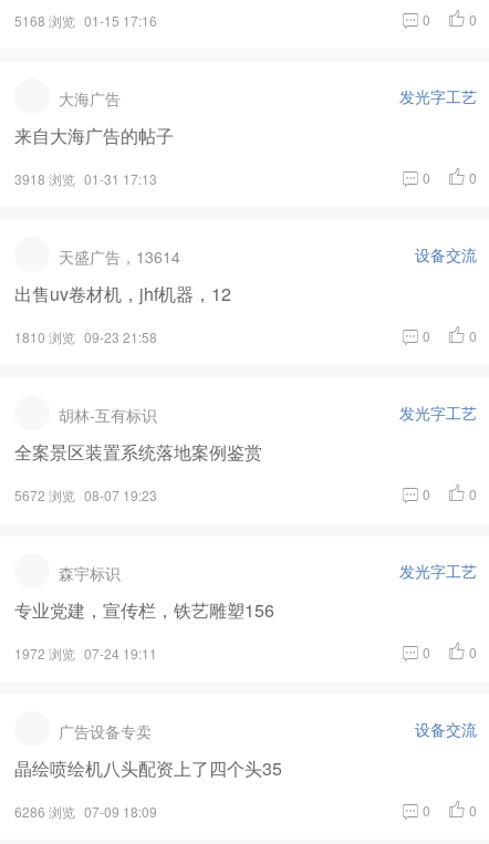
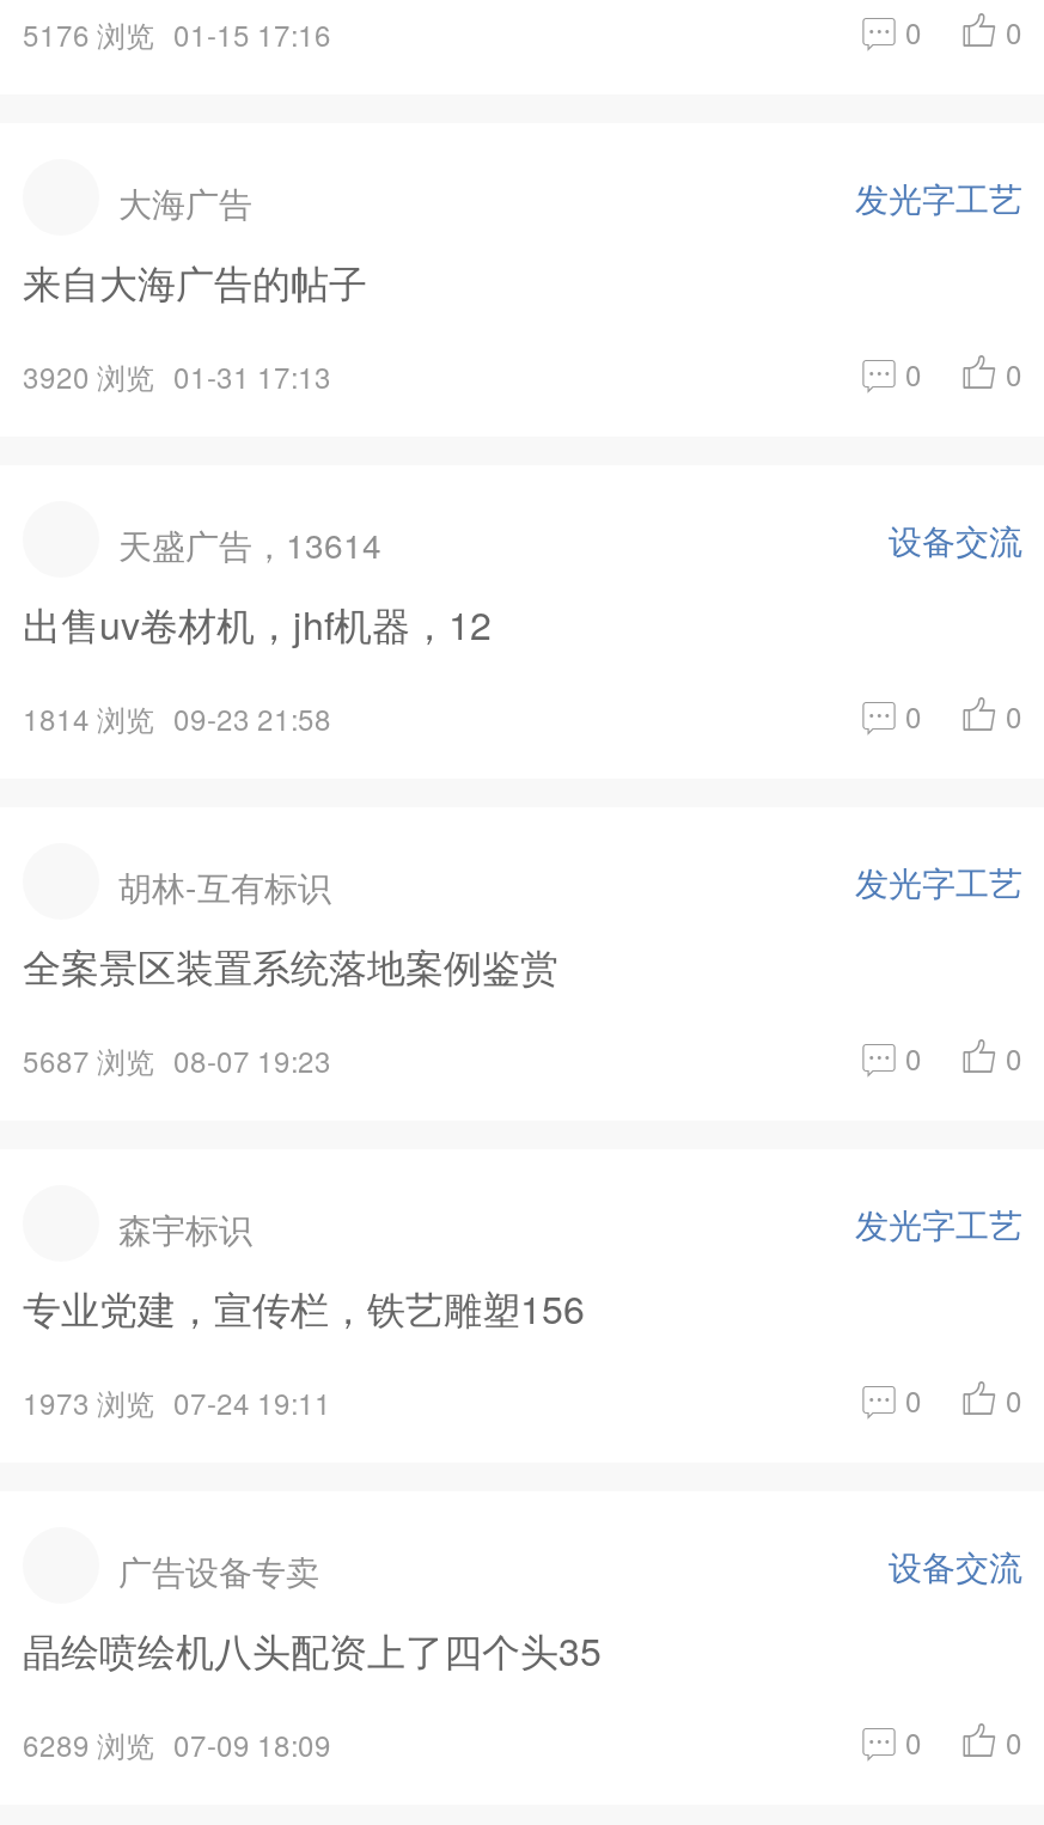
[14,11,157,30] 5168 浏览 01-15 17:16 -> [23,13,331,54] 5176 浏览 01-15 17:16
[14,169,157,188] 3918 浏览 01-31 17:13 -> [23,355,331,396] 3920 浏览 01-31 17:13
[14,327,157,346] 1810 浏览 09-23 21:58 -> [23,697,331,738] 1814 浏览 09-23 21:58
[14,486,157,504] 5672 浏览 08-07 19:23 -> [23,1039,331,1080] 5687 浏览 08-07 19:23
[14,644,157,663] 1972 浏览 07-24 19:11 -> [23,1381,331,1422] 1973 浏览 07-24 19:11
[14,802,157,821] 6286 浏览 07-09 18:09 -> [23,1723,331,1764] 6289 浏览 07-09 18:09

